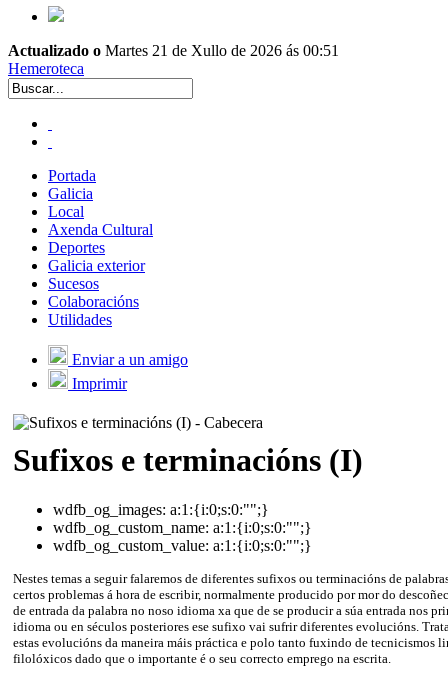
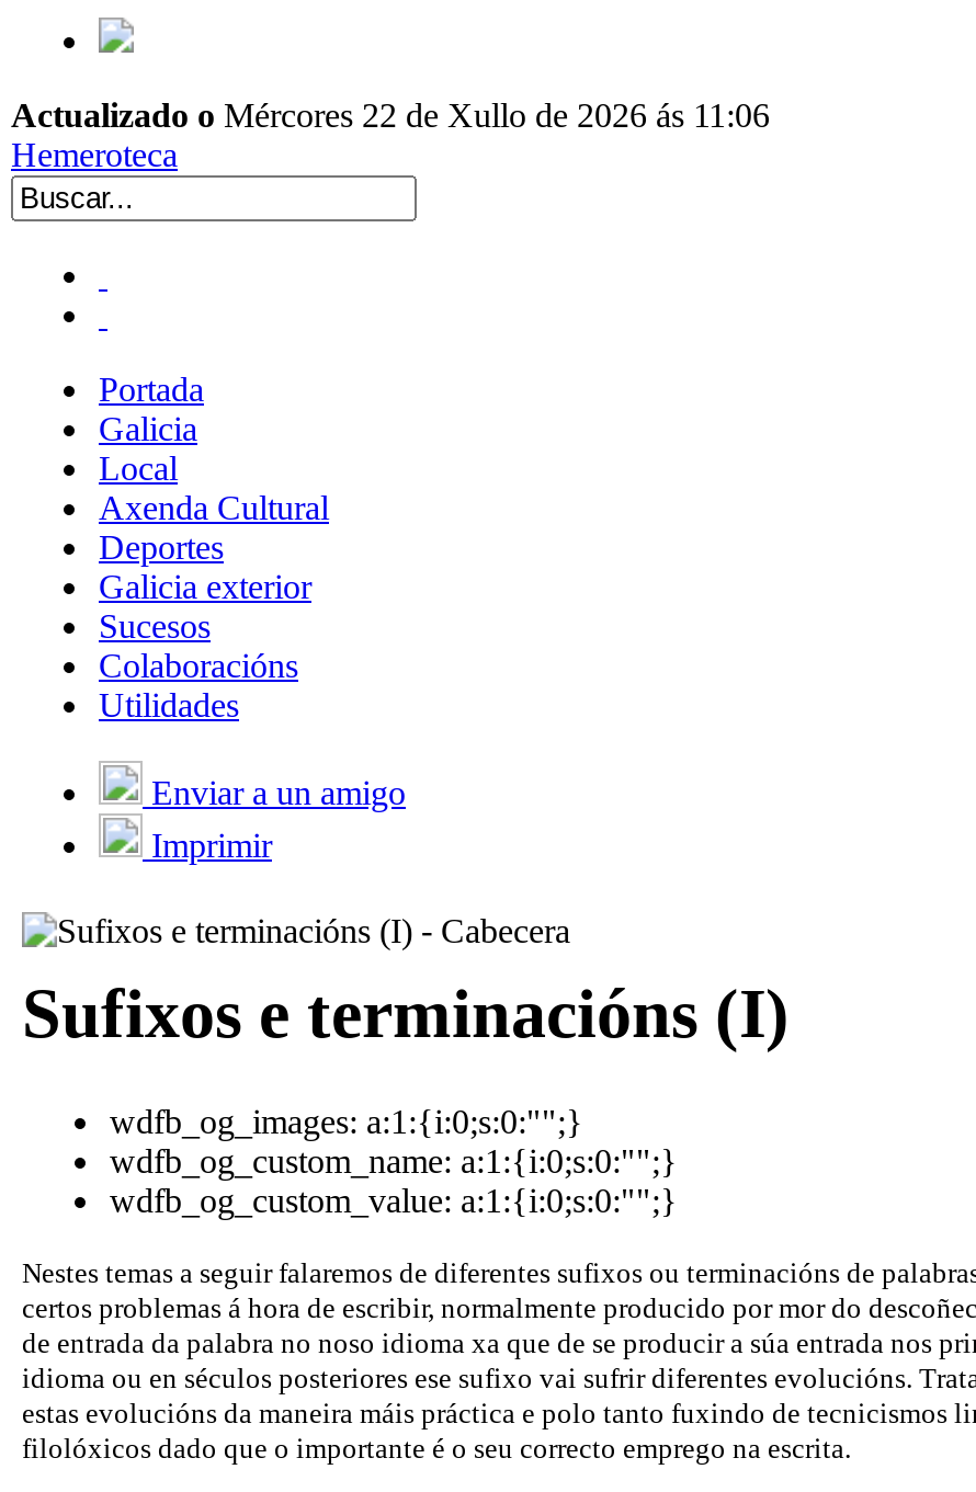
[8,42,339,59] Actualizado o Martes 21 de Xullo de 2026 ás 00:51 -> [11,96,770,134] Actualizado o Mércores 22 de Xullo de 2026 ás 11:06

